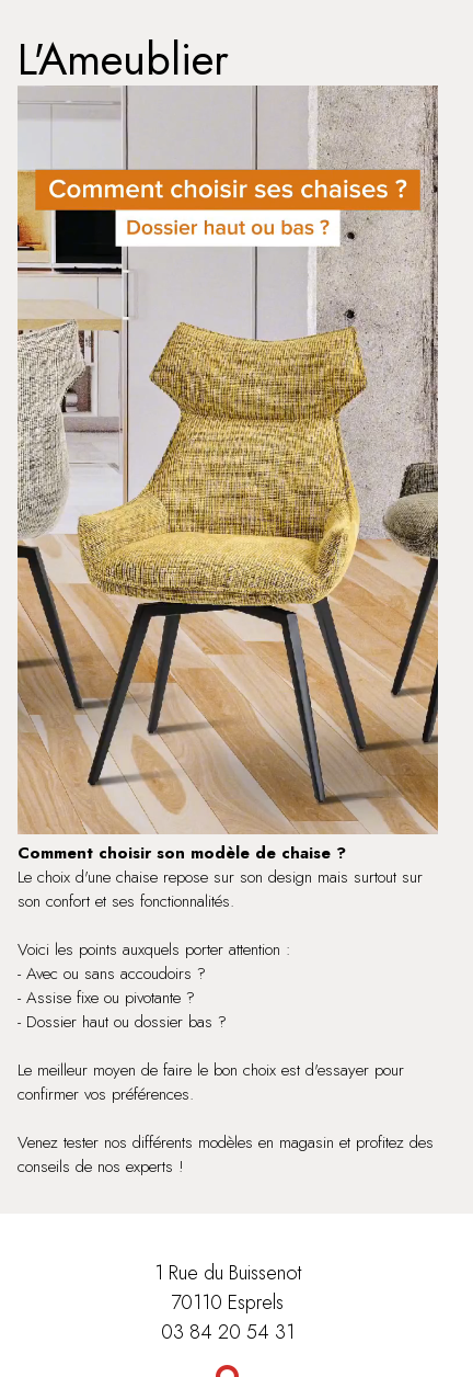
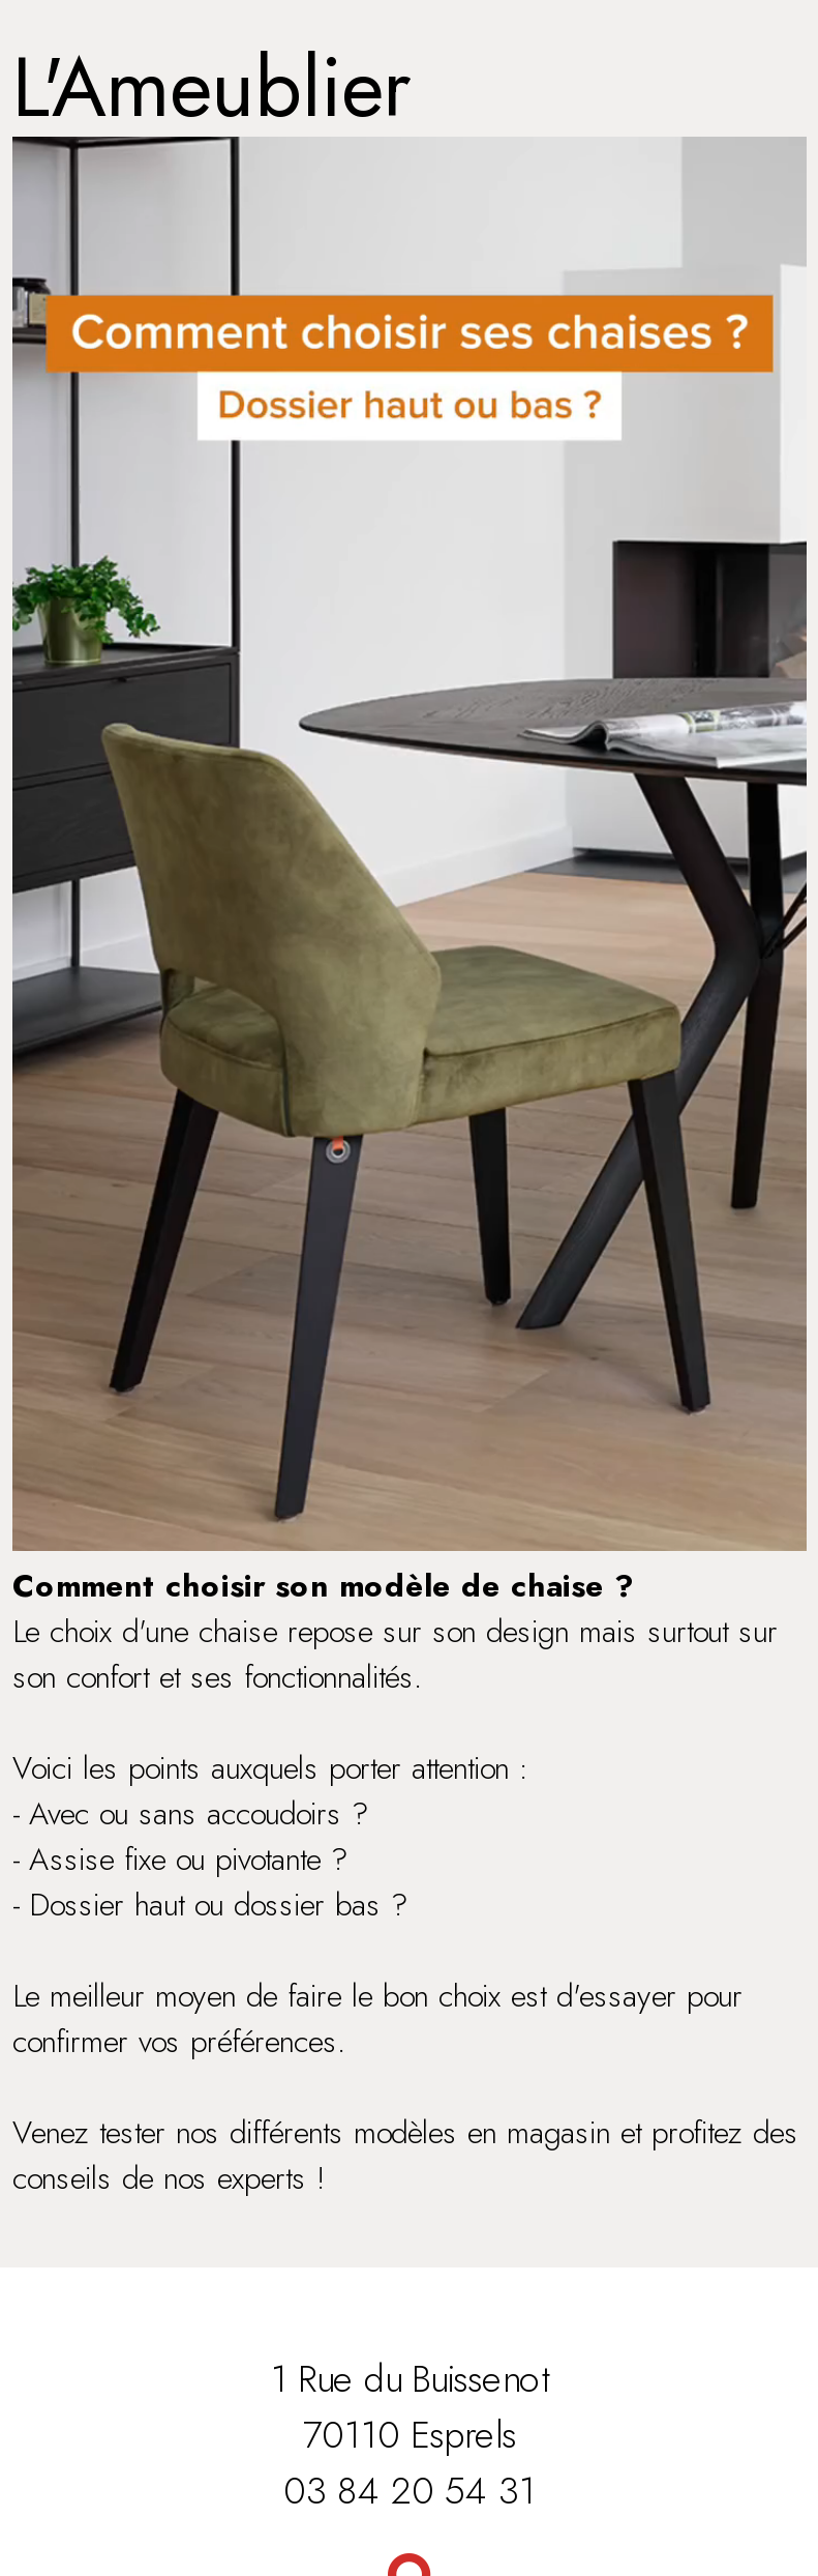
[16,86,439,834] [image] -> [10,139,807,1551] [image]

